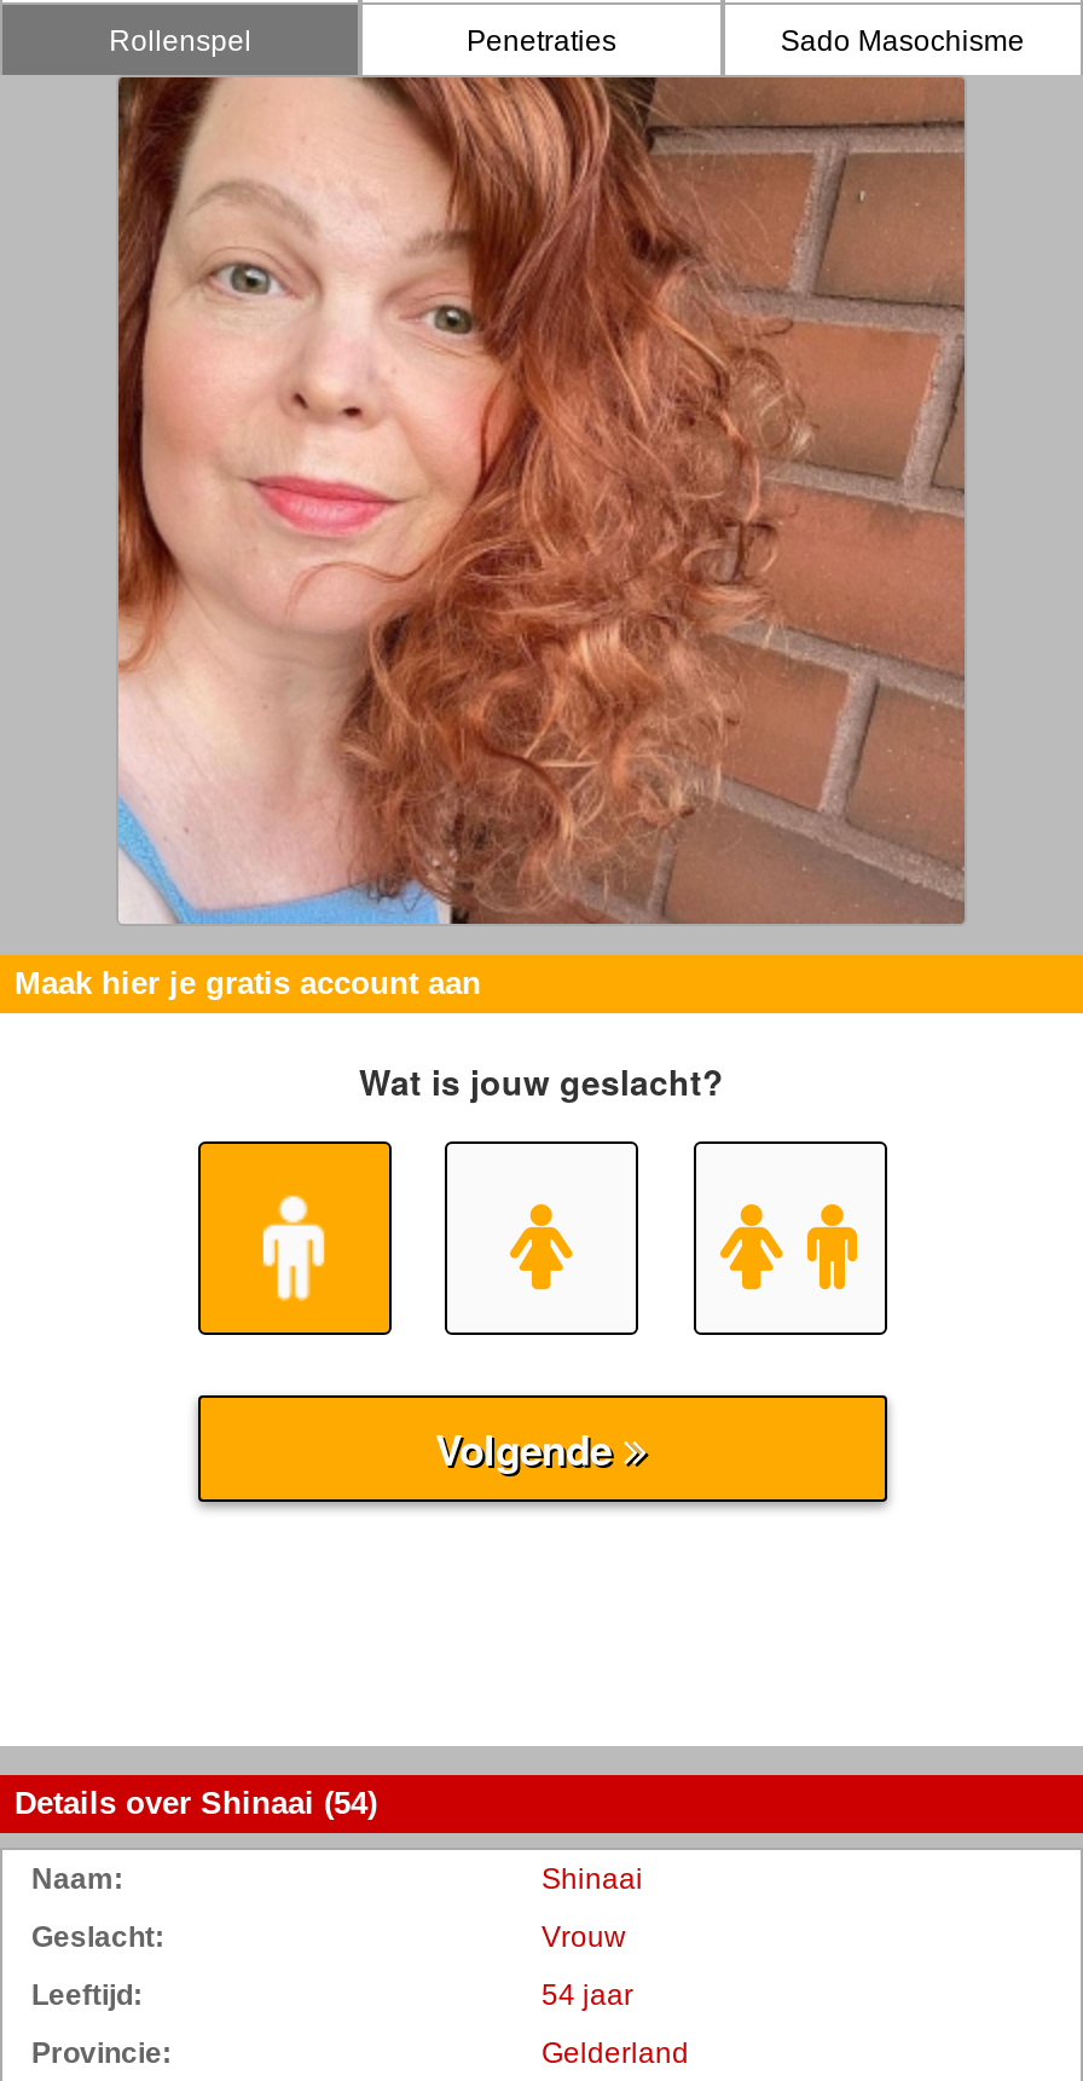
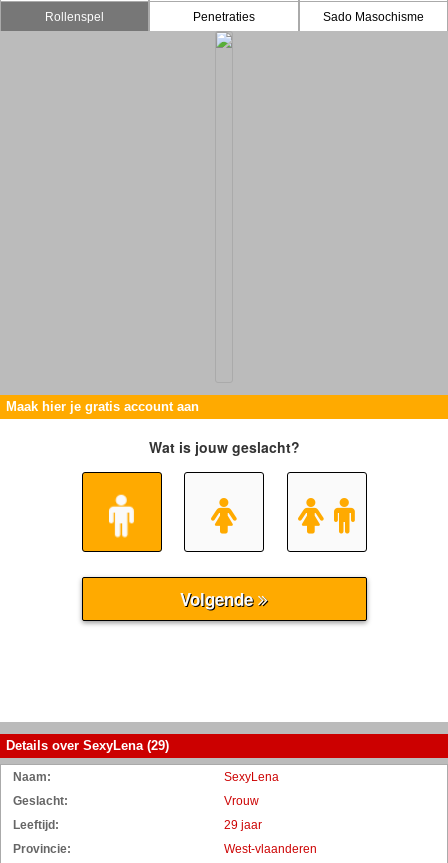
[116,75,967,926] [image] -> none
[15,1785,377,1821] Details over Shinaai (54) -> [6,738,169,753] Details over SexyLena (29)
[541,1862,643,1896] Shinaai -> [224,770,279,784] SexyLena
[541,1978,633,2012] 54 jaar -> [224,818,262,832] 29 jaar
[541,2036,689,2070] Gelderland -> [224,842,317,856] West-vlaanderen

